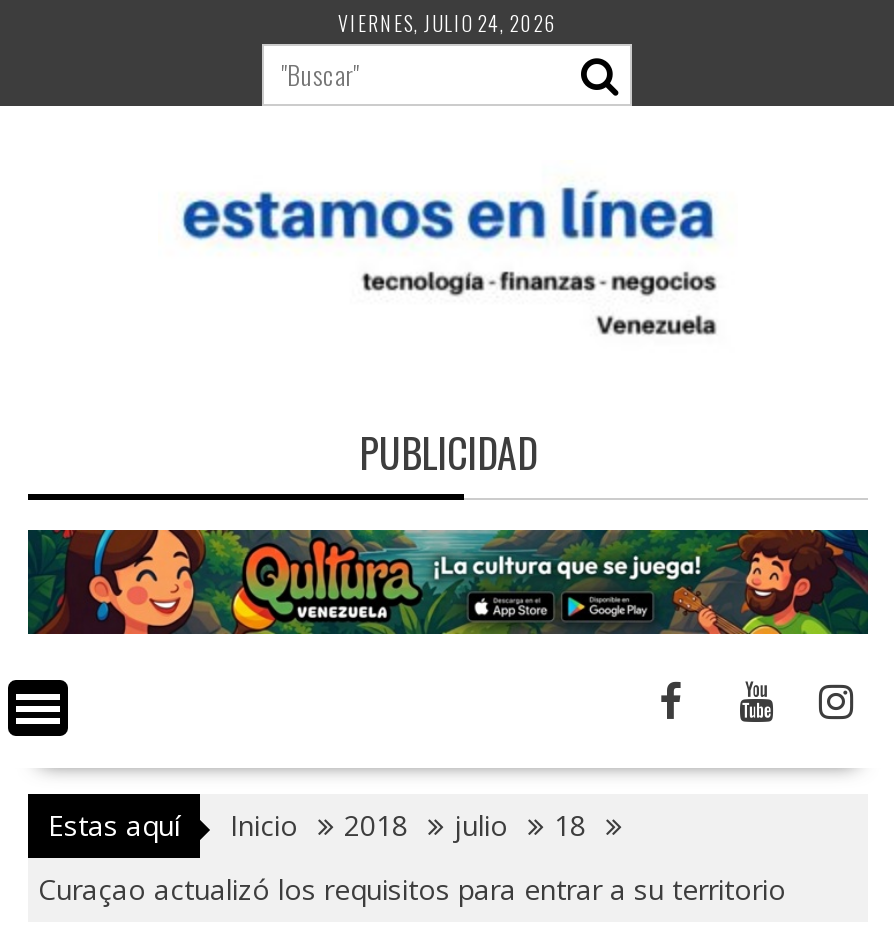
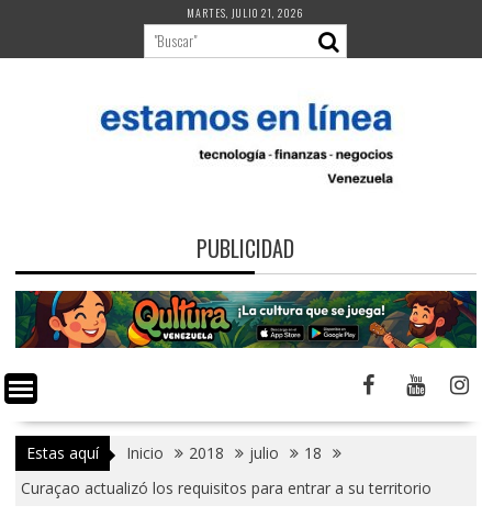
[338,8,558,38] VIERNES, JULIO 24, 2026 -> [187,4,305,21] MARTES, JULIO 21, 2026

